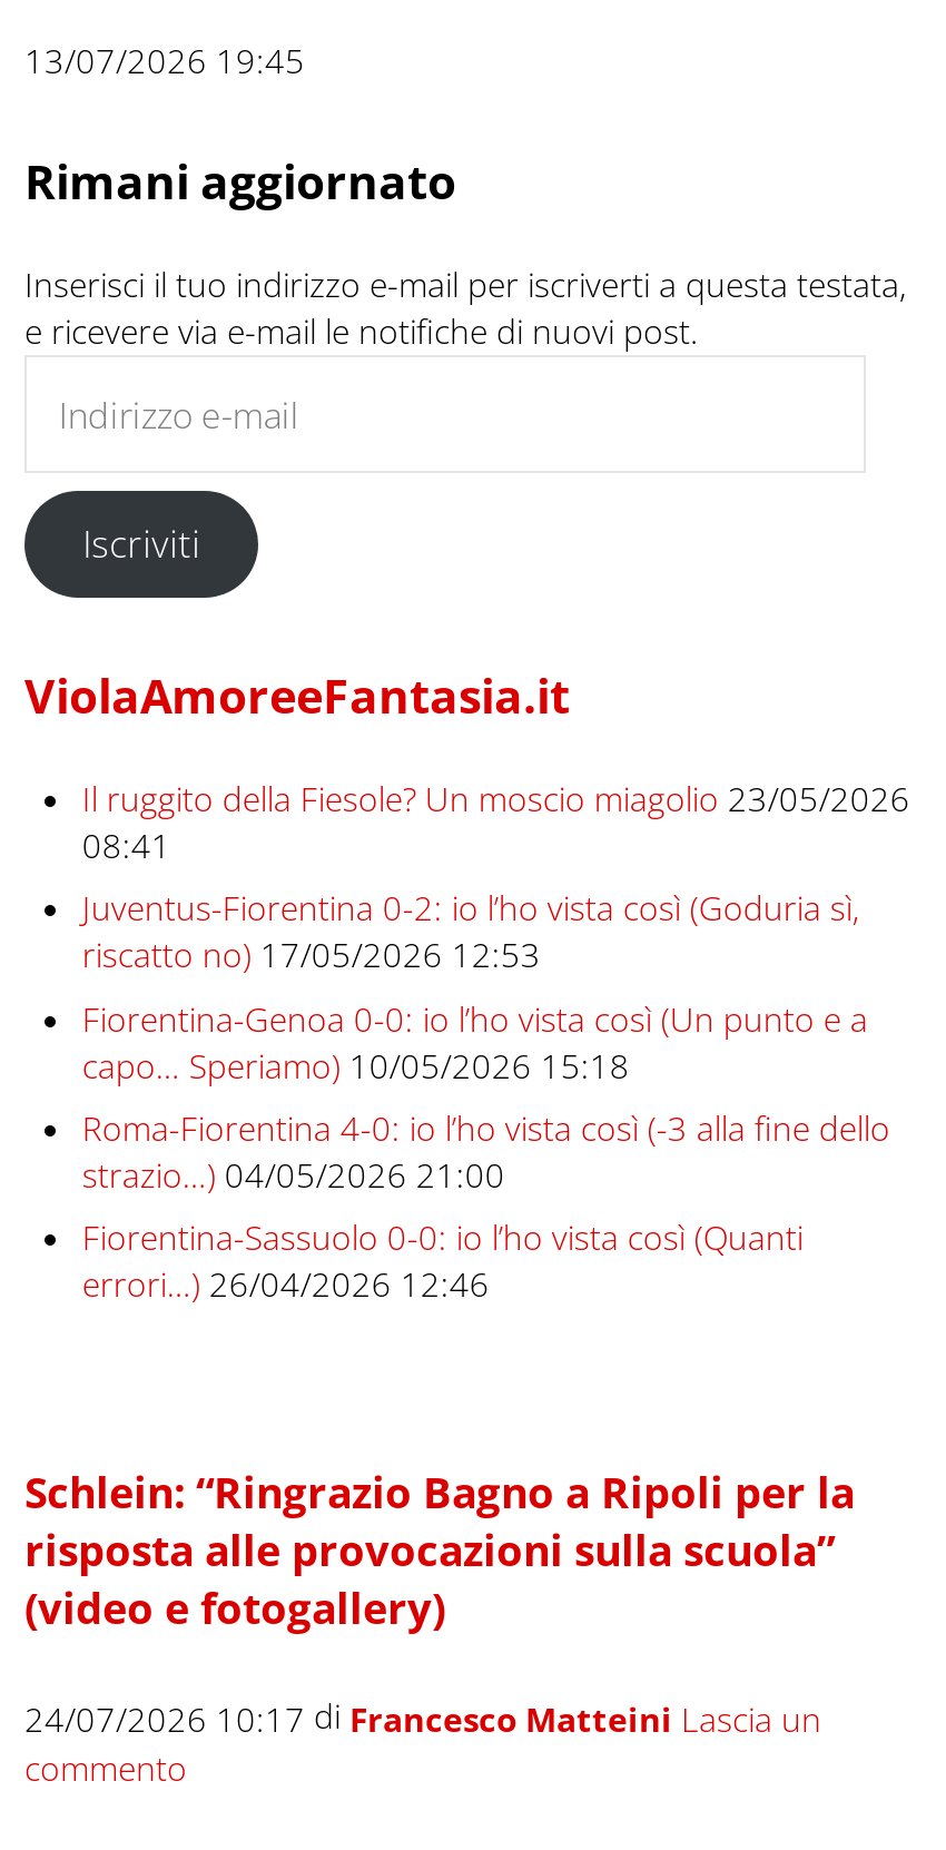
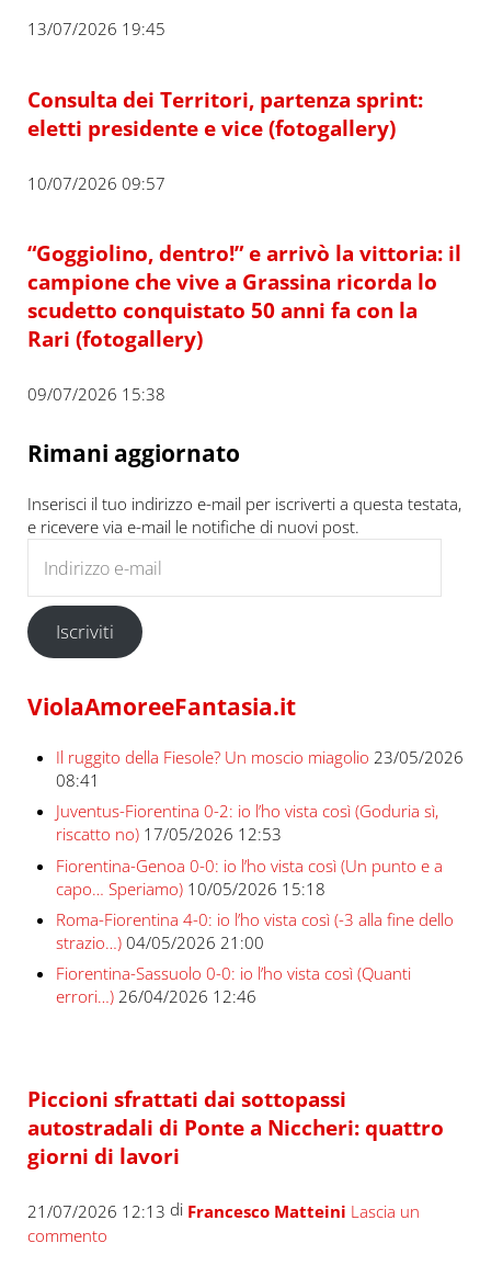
none -> [27,85,461,405] Consulta dei Territori, partenza sprint: | eletti presidente e vice (fotogallery) | 10/07/2026 09:57 | “Goggiolino, dentro!” e arrivò la vittoria: il | campione che vive a Grassina ricorda lo | scudetto conquistato 50 anni fa con la | Rari (fotogallery) | 09/07/2026 15:38
[24,1464,855,1635] Schlein: “Ringrazio Bagno a Ripoli per la | risposta alle provocazioni sulla scuola” | (video e fotogallery) -> [27,1085,444,1169] Piccioni sfrattati dai sottopassi | autostradali di Ponte a Niccheri: quattro | giorni di lavori
[24,1693,821,1741] 24/07/2026 10:17 di Francesco Matteini Lascia un -> [27,1198,420,1221] 21/07/2026 12:13 di Francesco Matteini Lascia un

